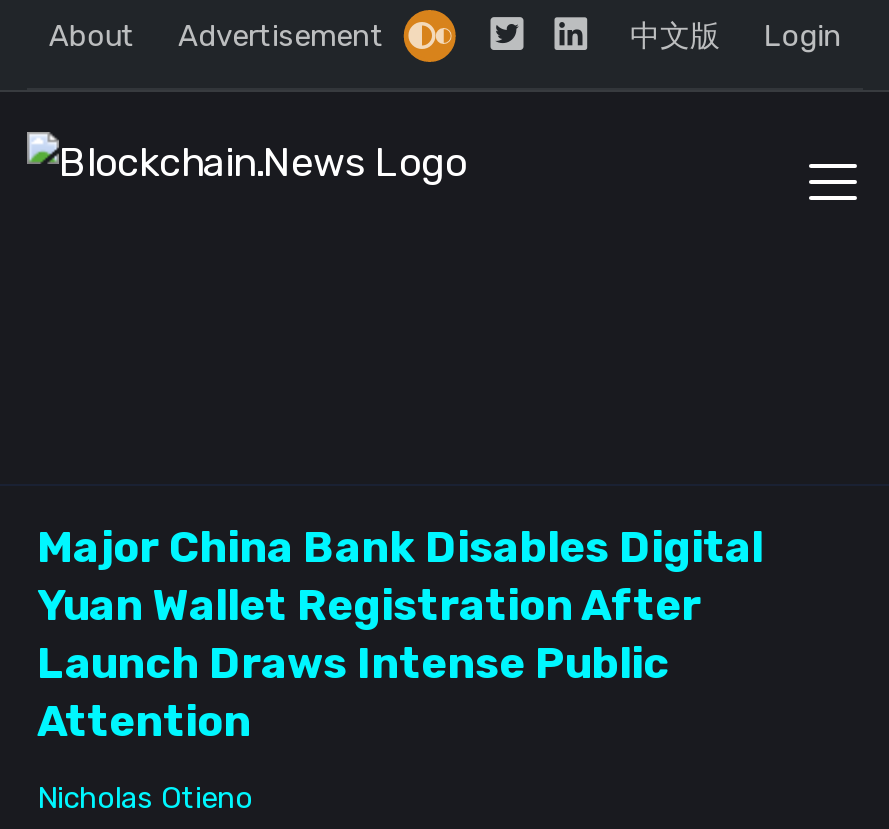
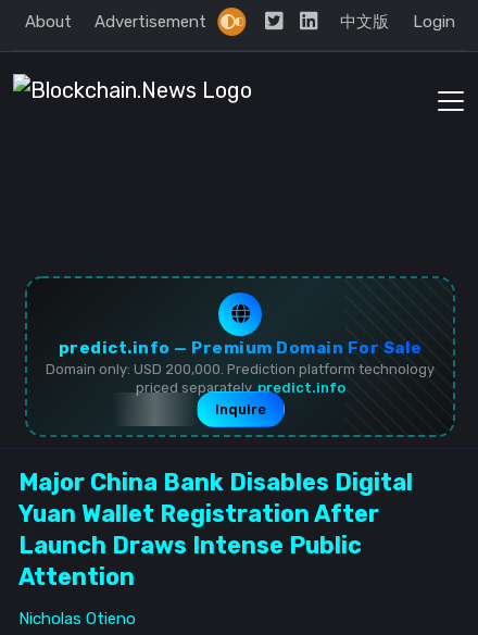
none -> [25,275,455,438] [image] | predict.info — Premium Domain For Sale | Domain only: USD 200,000. Prediction platform technology | priced separately. predict.info | Inquire

